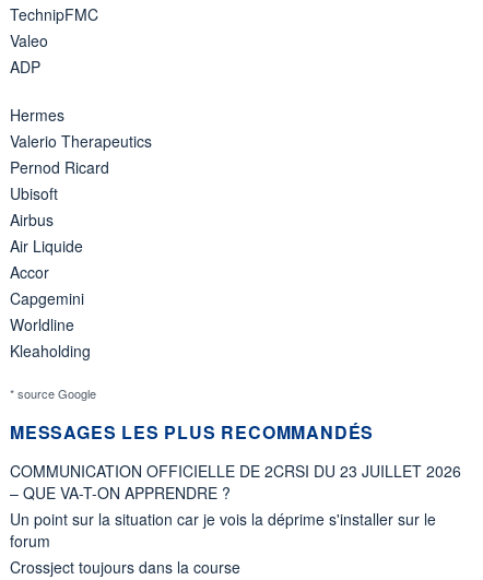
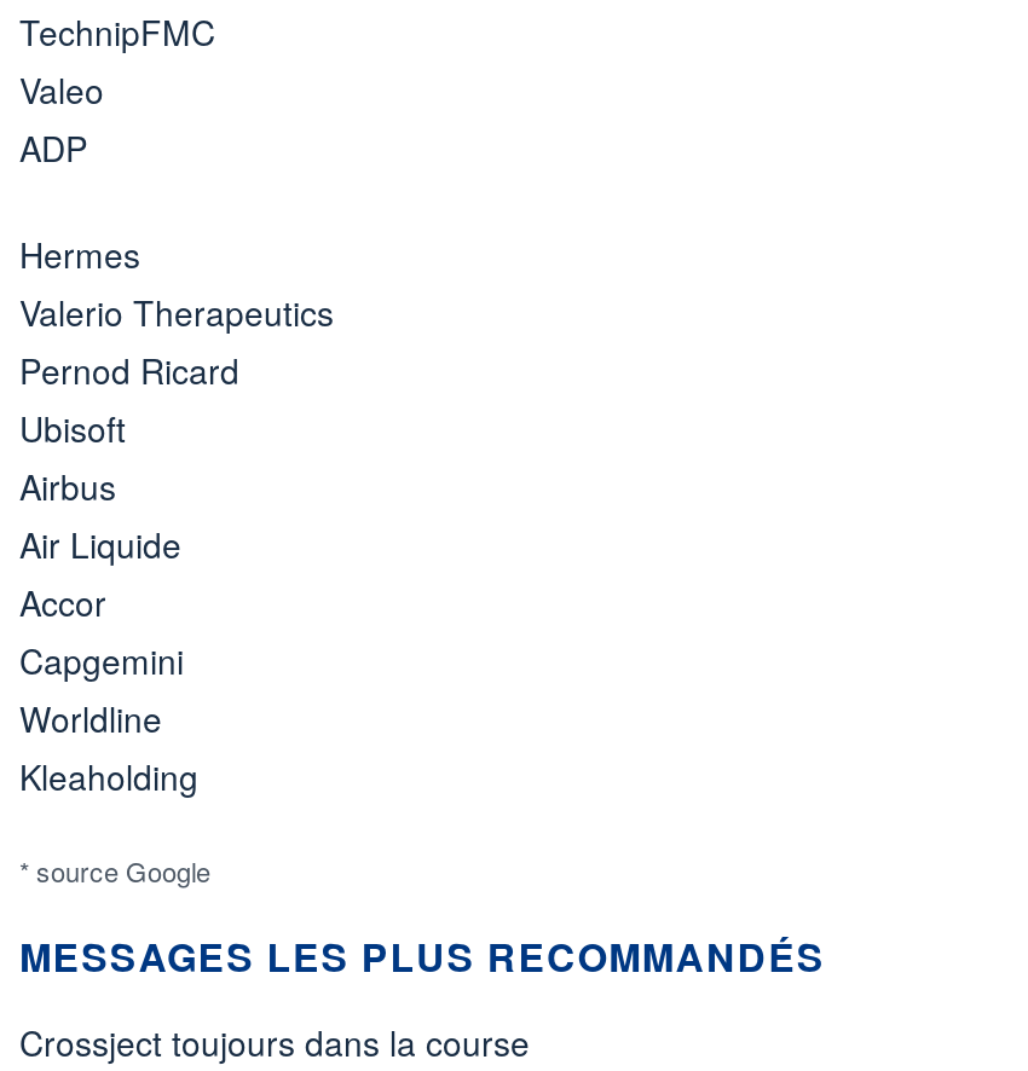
[10,460,461,552] COMMUNICATION OFFICIELLE DE 2CRSI DU 23 JUILLET 2026 | – QUE VA-T-ON APPRENDRE ? | Un point sur la situation car je vois la déprime s'installer sur le | forum -> none

